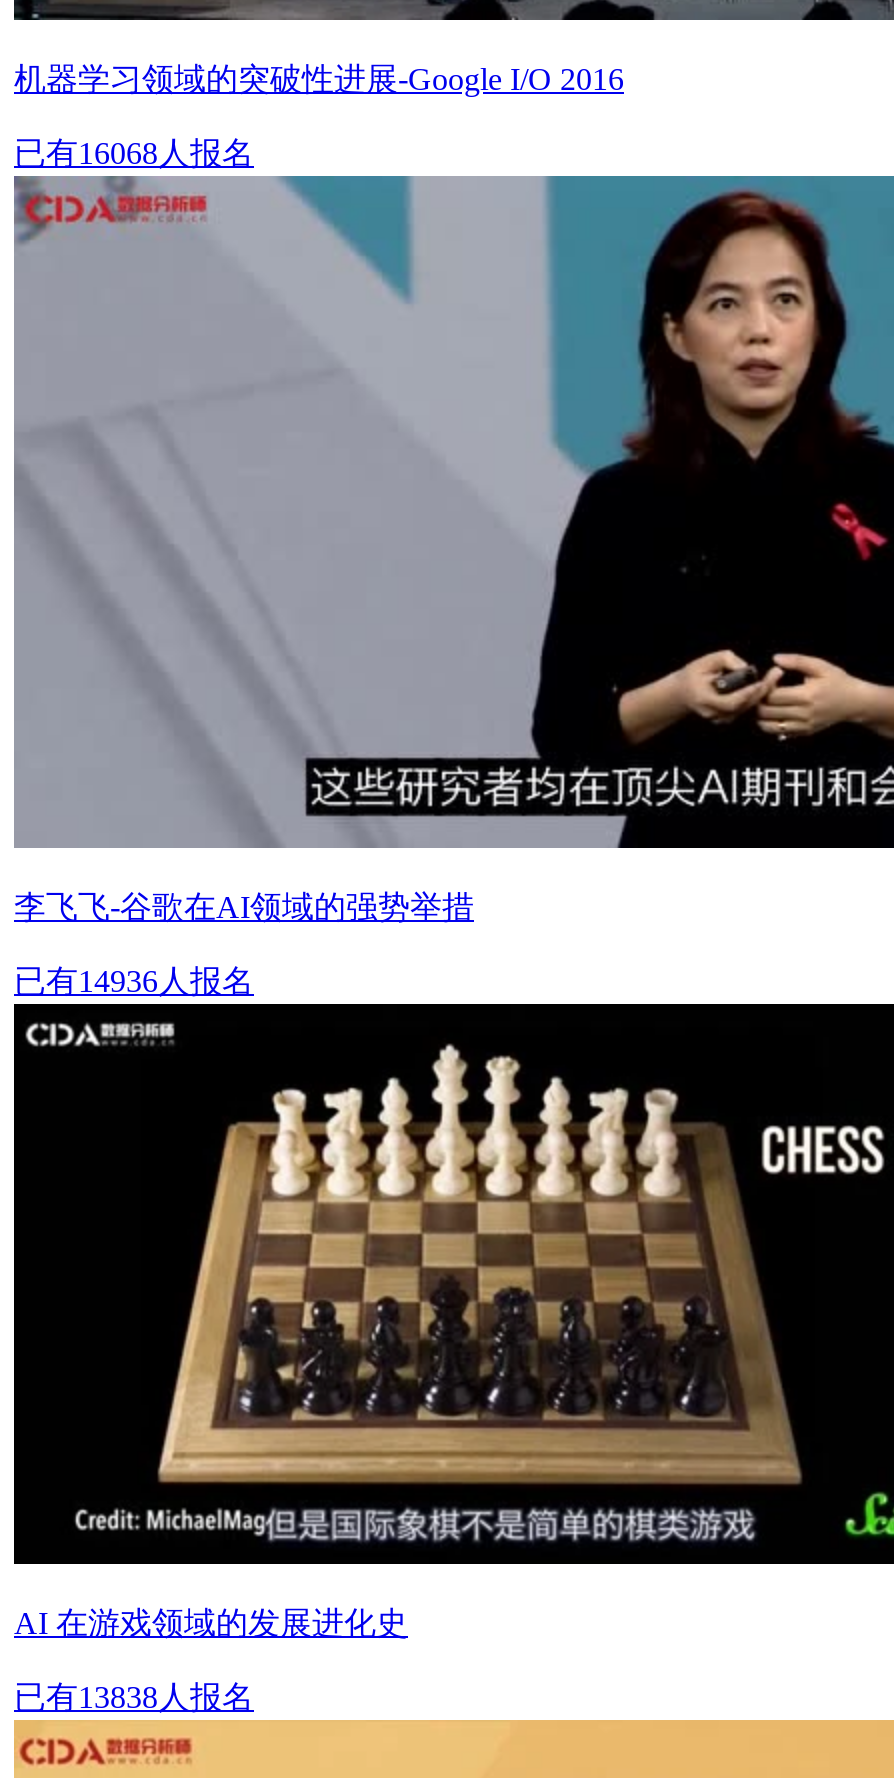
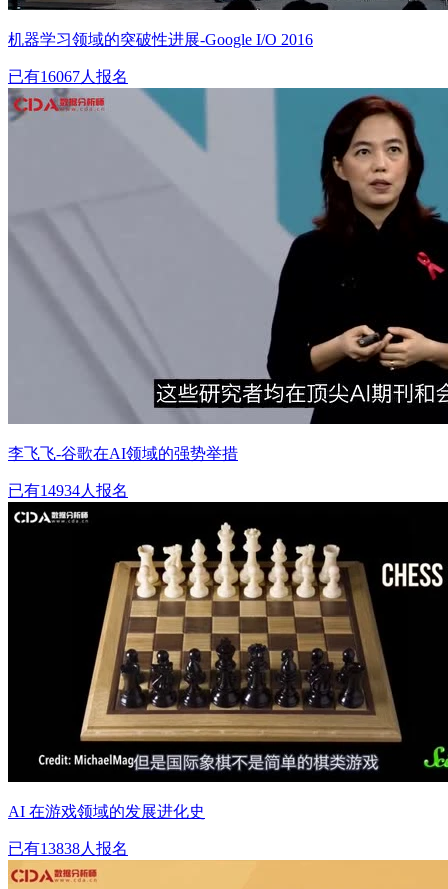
[14,136,254,170] 已有16068人报名 -> [8,68,128,85] 已有16067人报名
[14,964,254,998] 已有14936人报名 -> [8,482,128,499] 已有14934人报名

